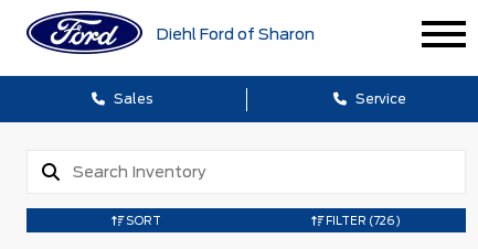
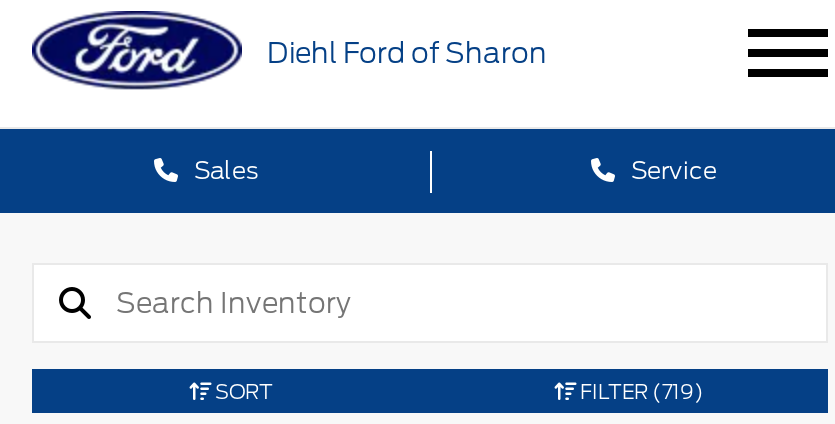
[323,214,401,227] FILTER (726) -> [576,379,704,403] FILTER (719)

